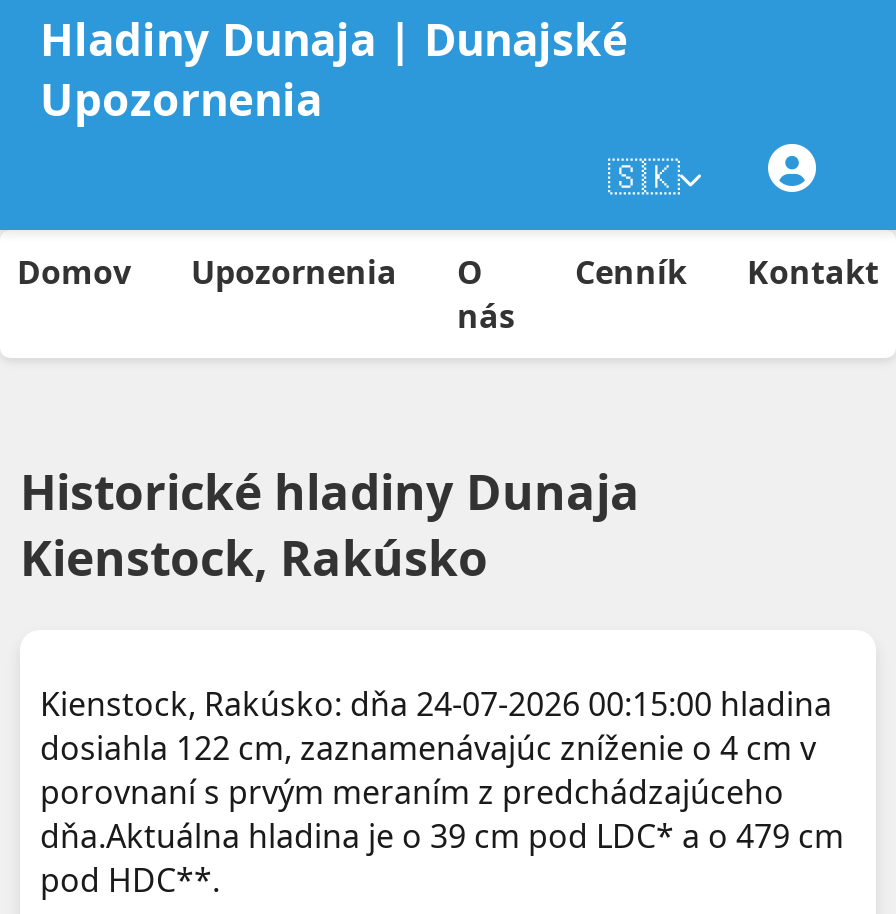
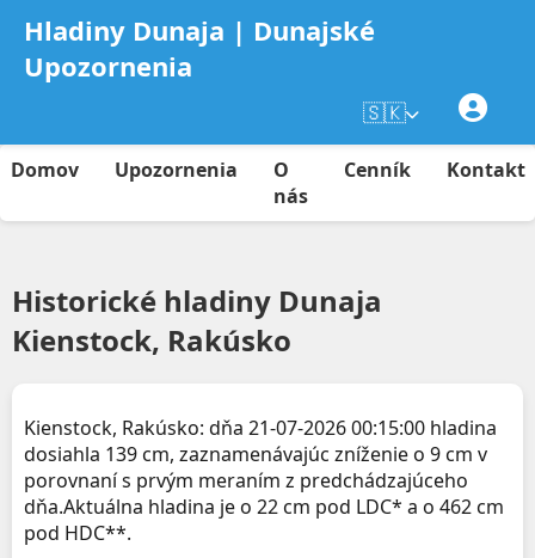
[40,682,832,726] Kienstock, Rakúsko: dňa 24-07-2026 00:15:00 hladina -> [24,414,497,441] Kienstock, Rakúsko: dňa 21-07-2026 00:15:00 hladina
[40,726,816,770] dosiahla 122 cm, zaznamenávajúc zníženie o 4 cm v -> [24,441,487,467] dosiahla 139 cm, zaznamenávajúc zníženie o 9 cm v
[40,814,844,858] dňa.Aktuálna hladina je o 39 cm pod LDC* a o 479 cm -> [24,493,504,520] dňa.Aktuálna hladina je o 22 cm pod LDC* a o 462 cm

